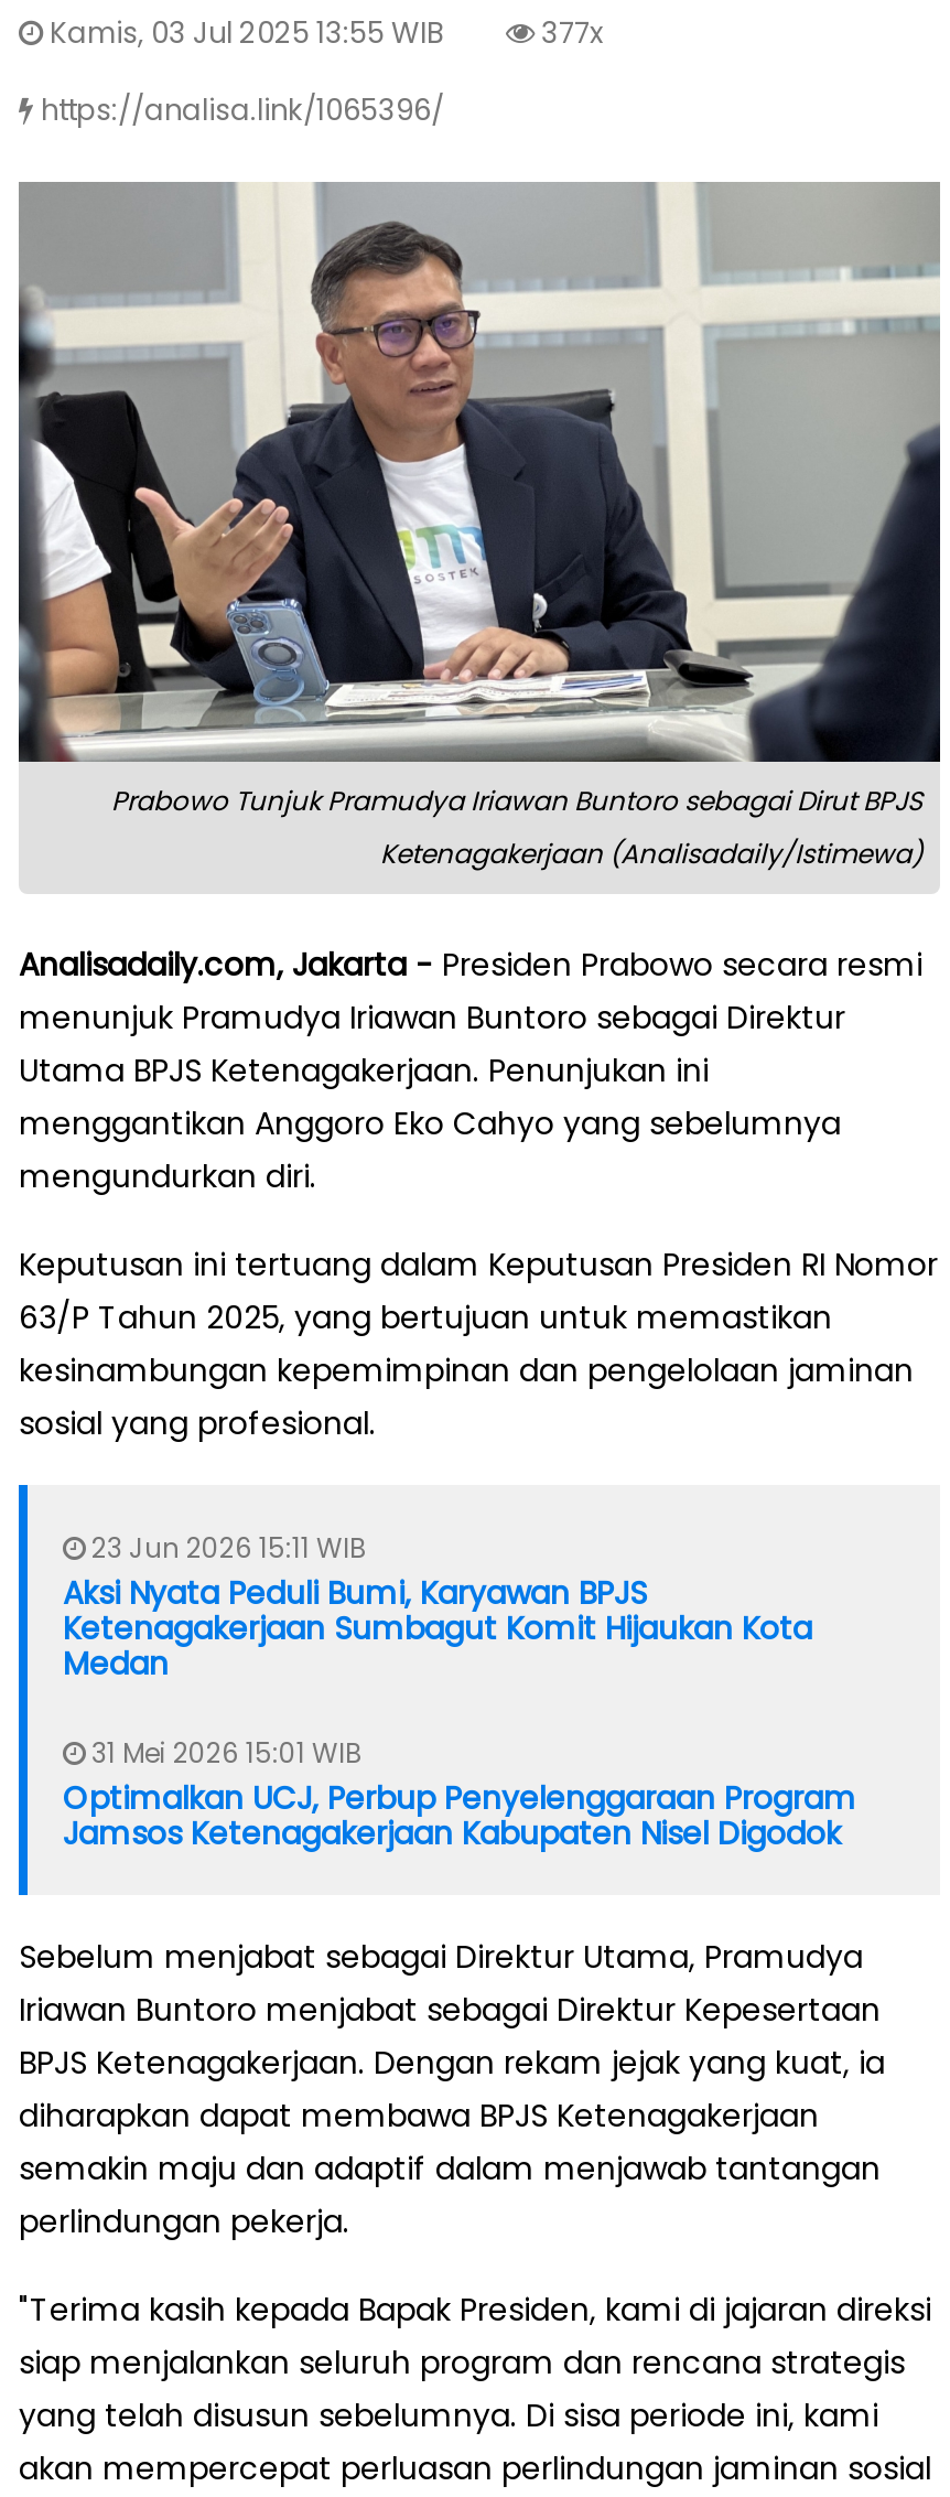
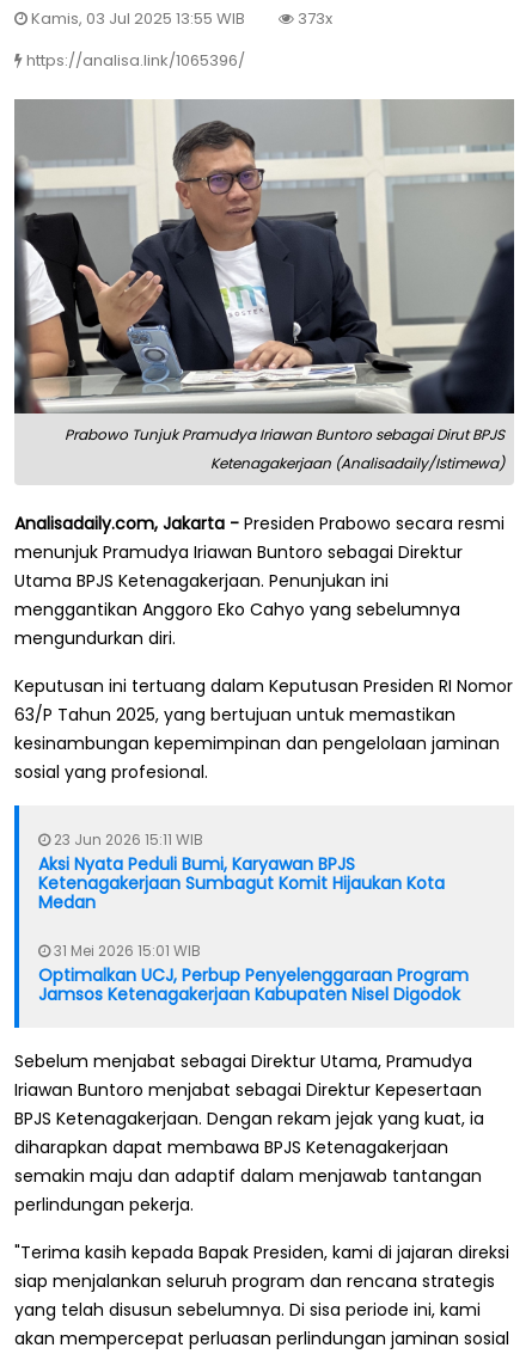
[535,12,603,54] 377x -> [294,7,332,30] 373x

